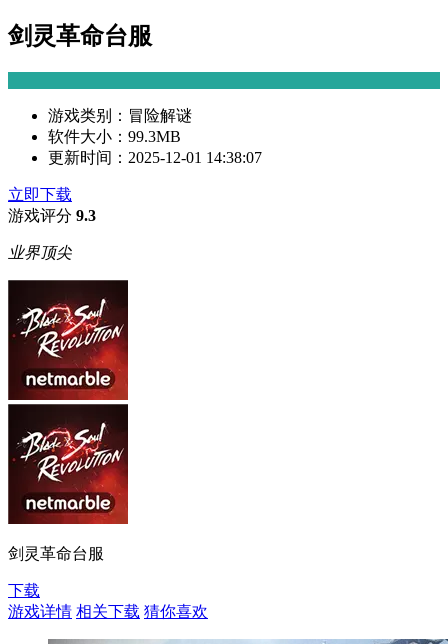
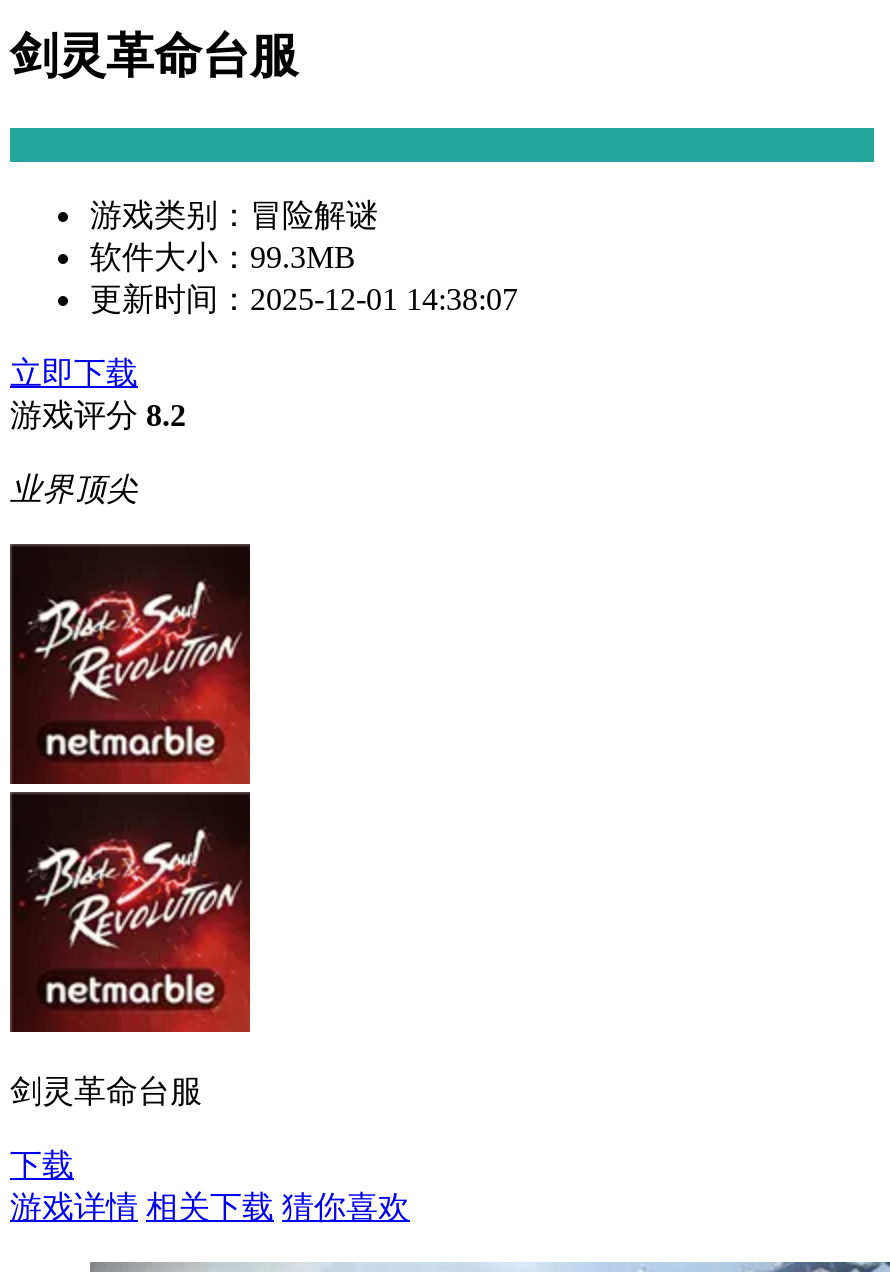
[8,207,96,224] 游戏评分 9.3 -> [10,398,186,432] 游戏评分 8.2

